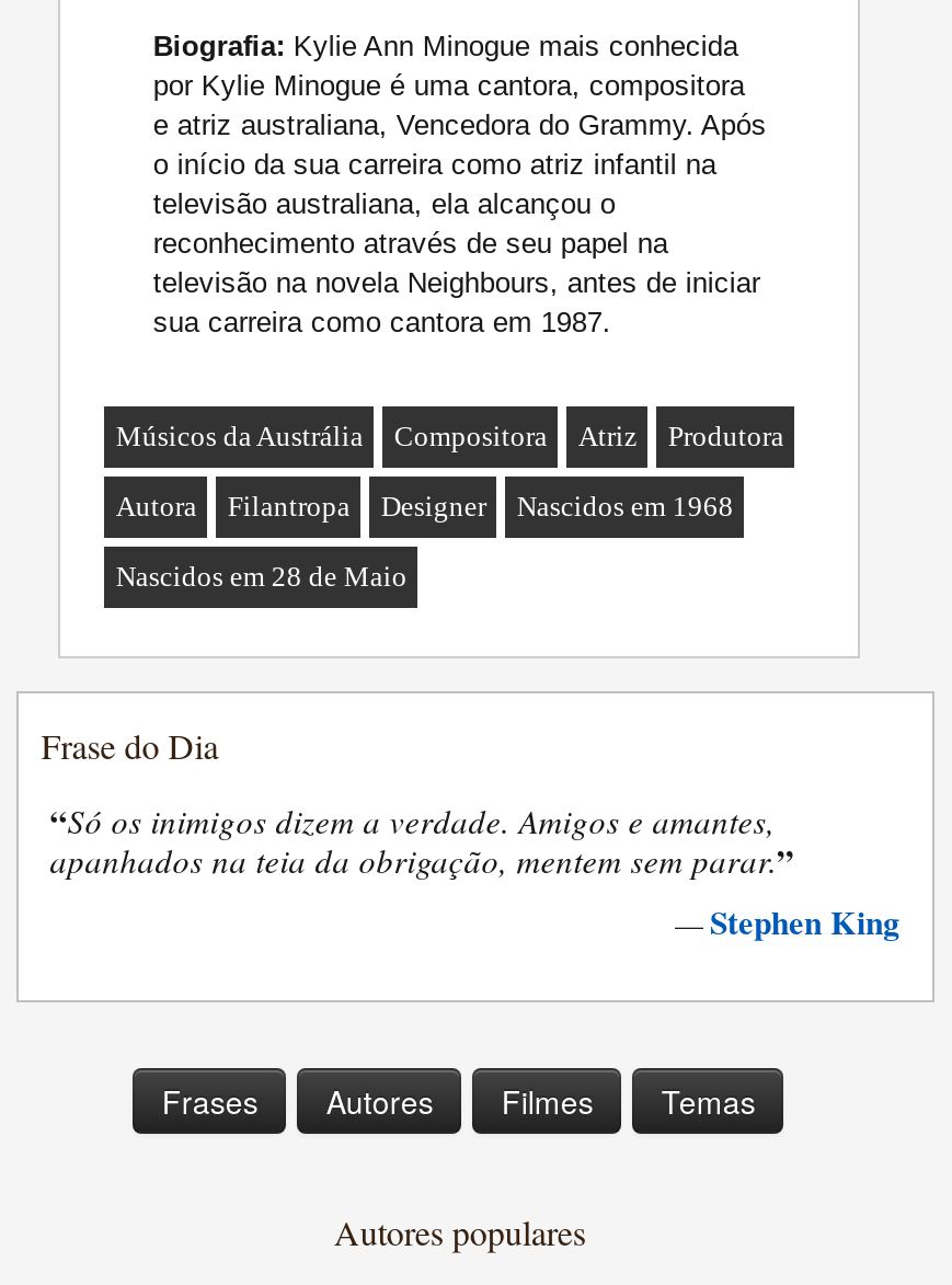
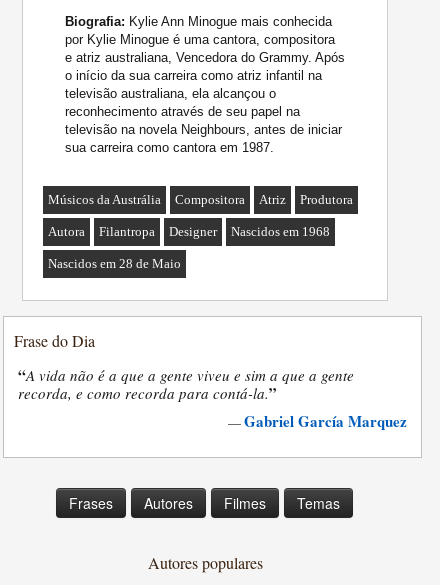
[50,797,901,946] “Só os inimigos dizem a verdade. Amigos e amantes, | apanhados na teia da obrigação, mentem sem parar.” | —Stephen King -> [18,364,406,432] “A vida não é a que a gente viveu e sim a que a gente | recorda, e como recorda para contá-la.” | —Gabriel García Marquez

